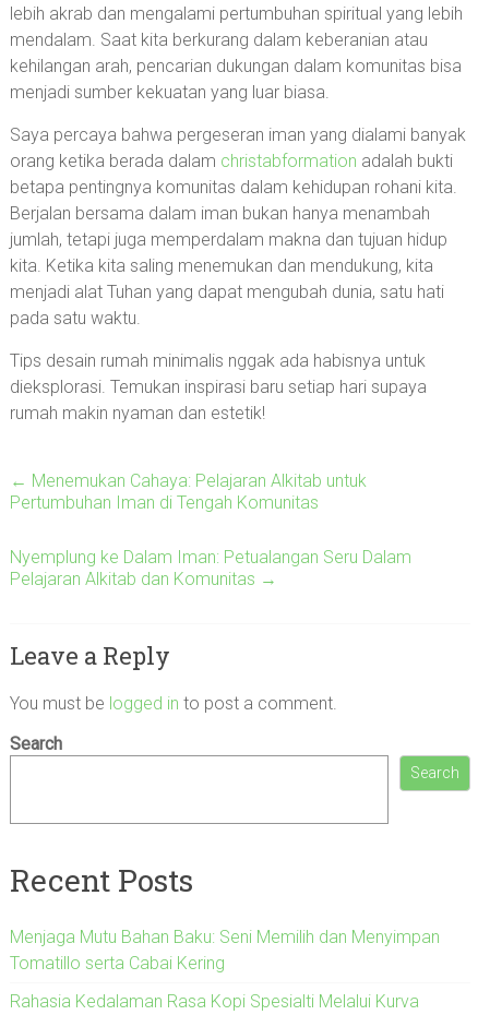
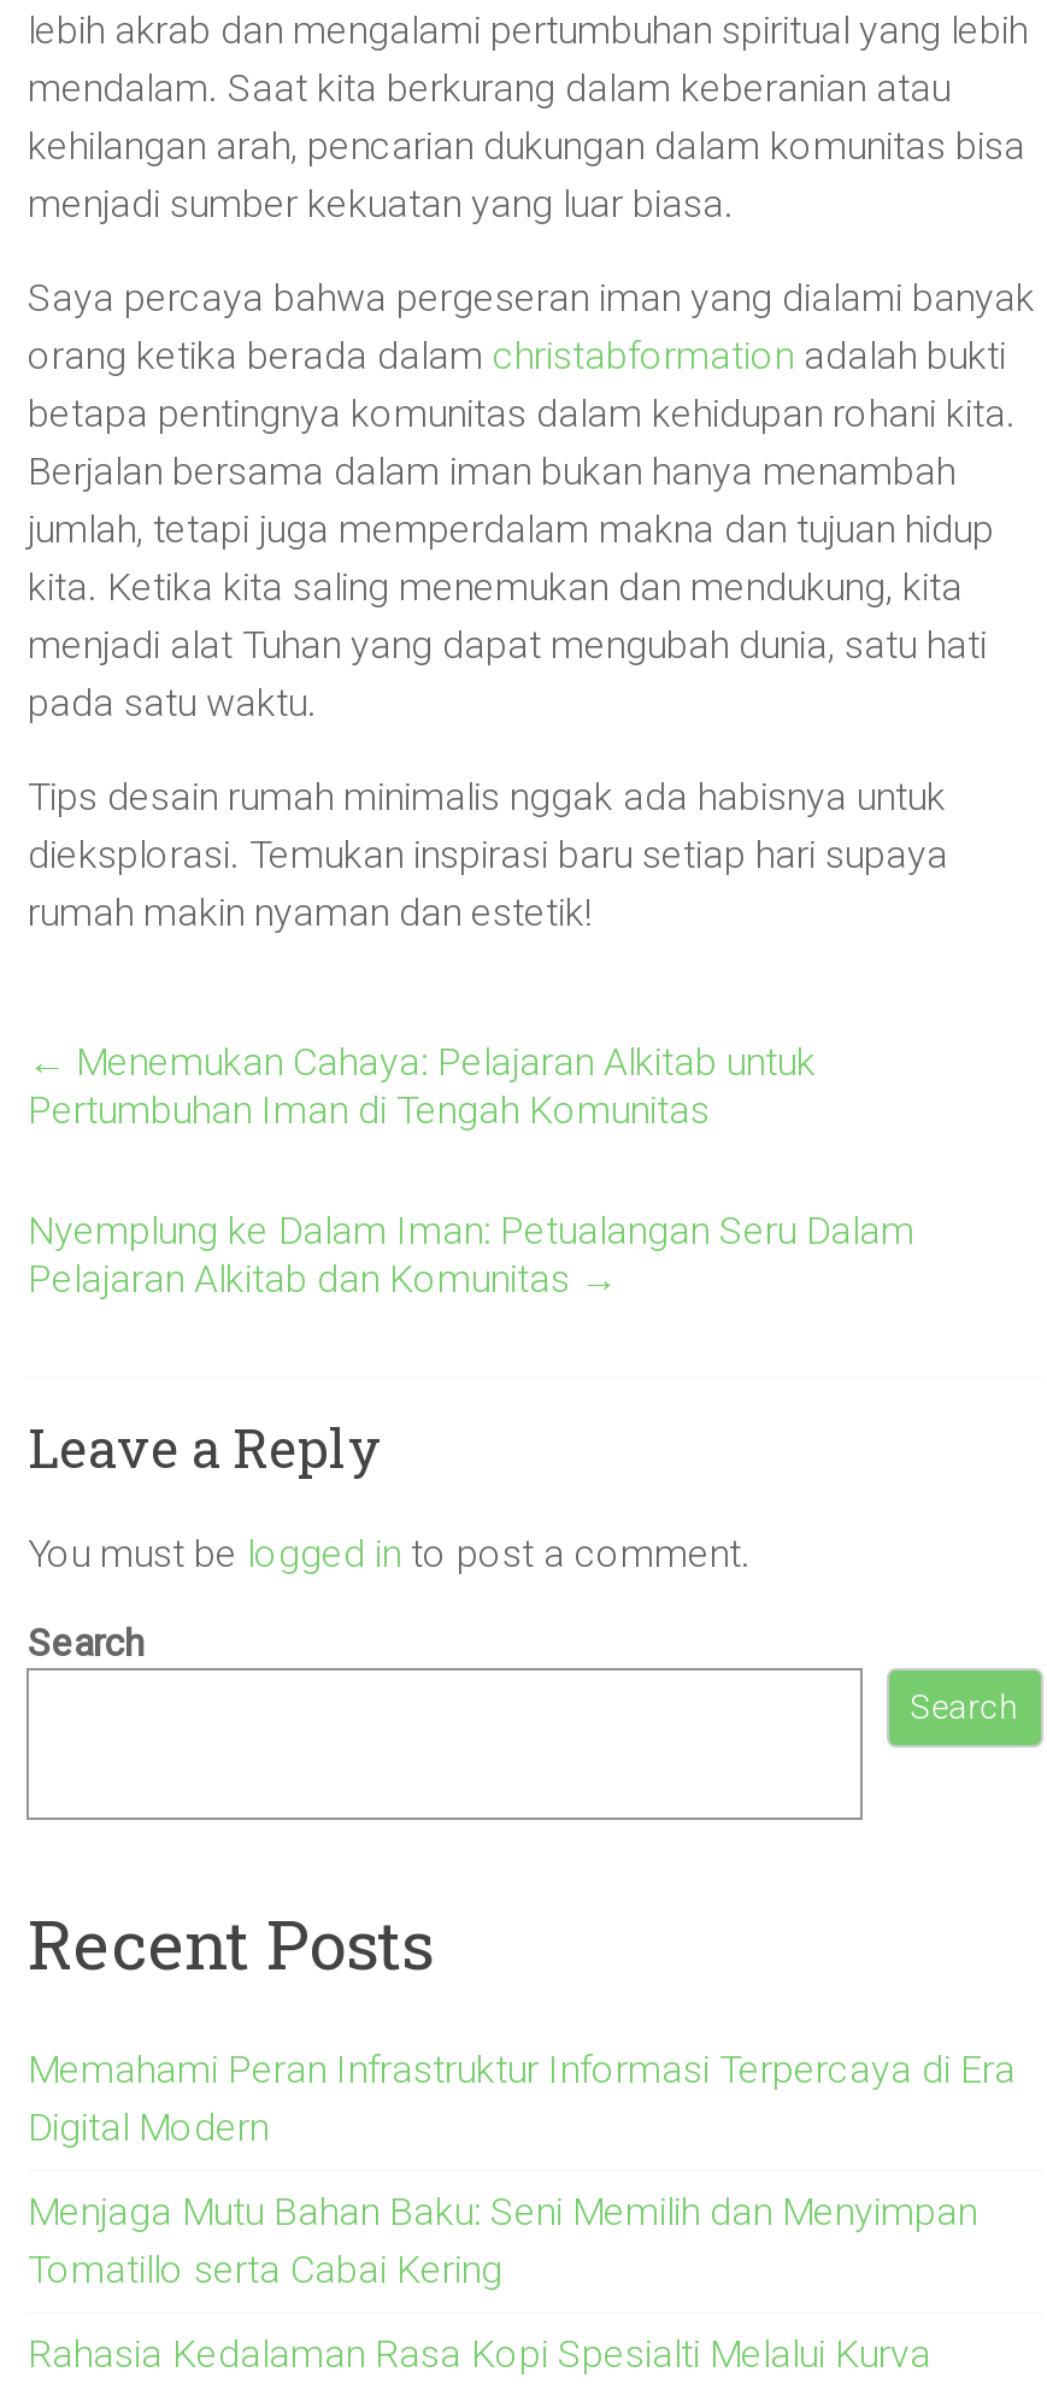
none -> [27,2045,1015,2149] Memahami Peran Infrastruktur Informasi Terpercaya di Era | Digital Modern

